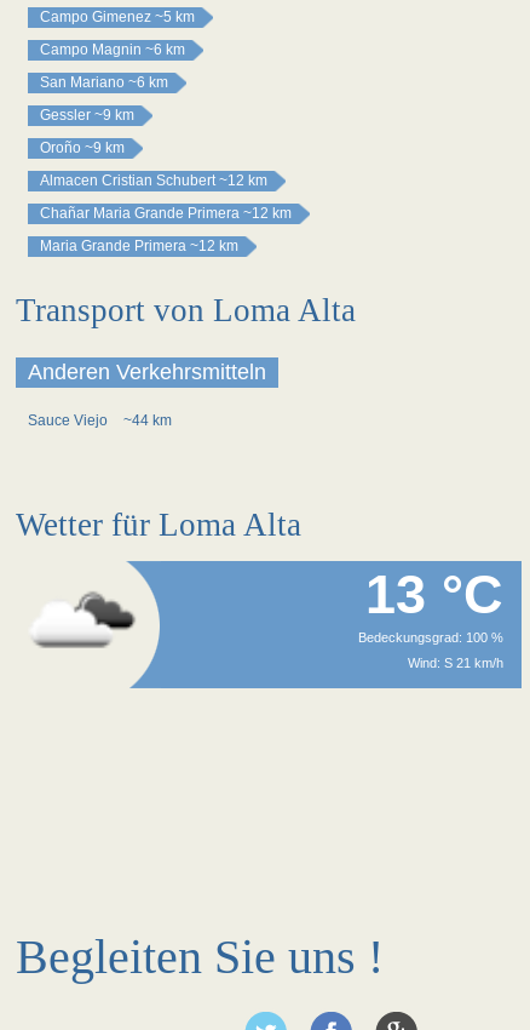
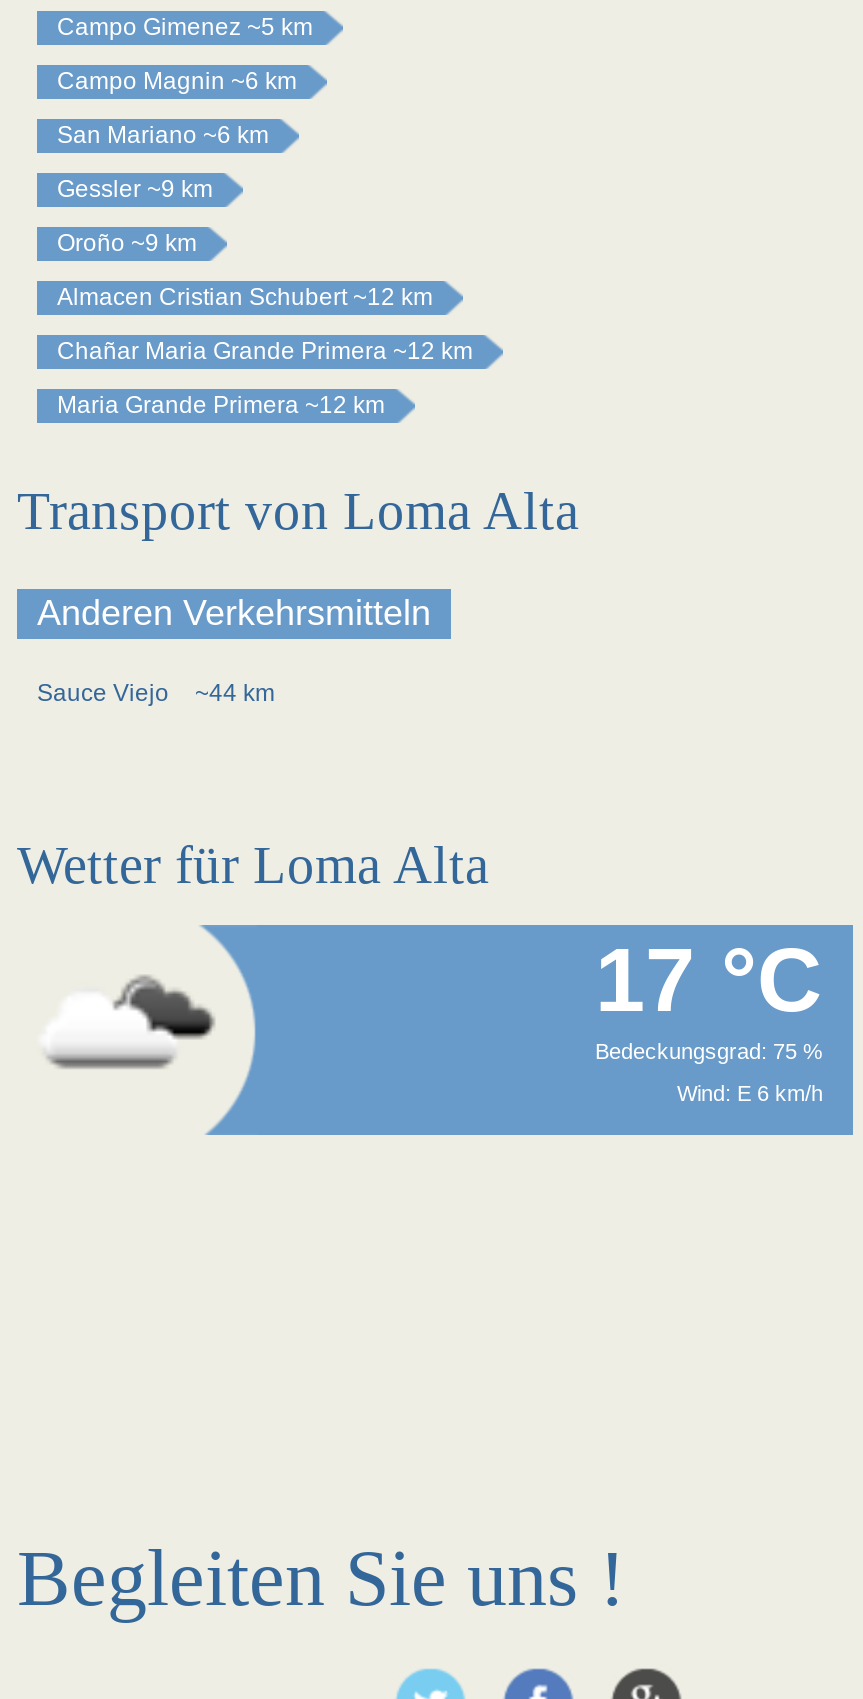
[365,563,503,625] 13 °C -> [595,929,823,1031] 17 °C
[358,630,503,645] Bedeckungsgrad: 100 % -> [595,1039,823,1063] Bedeckungsgrad: 75 %
[408,656,503,670] Wind: S 21 km/h -> [677,1081,823,1105] Wind: E 6 km/h

